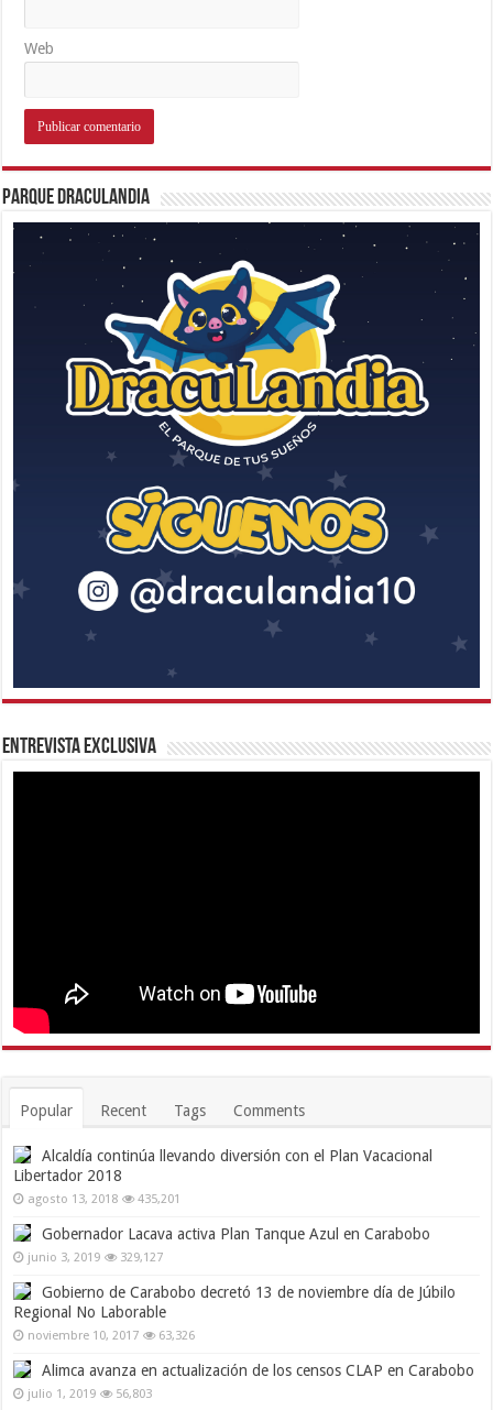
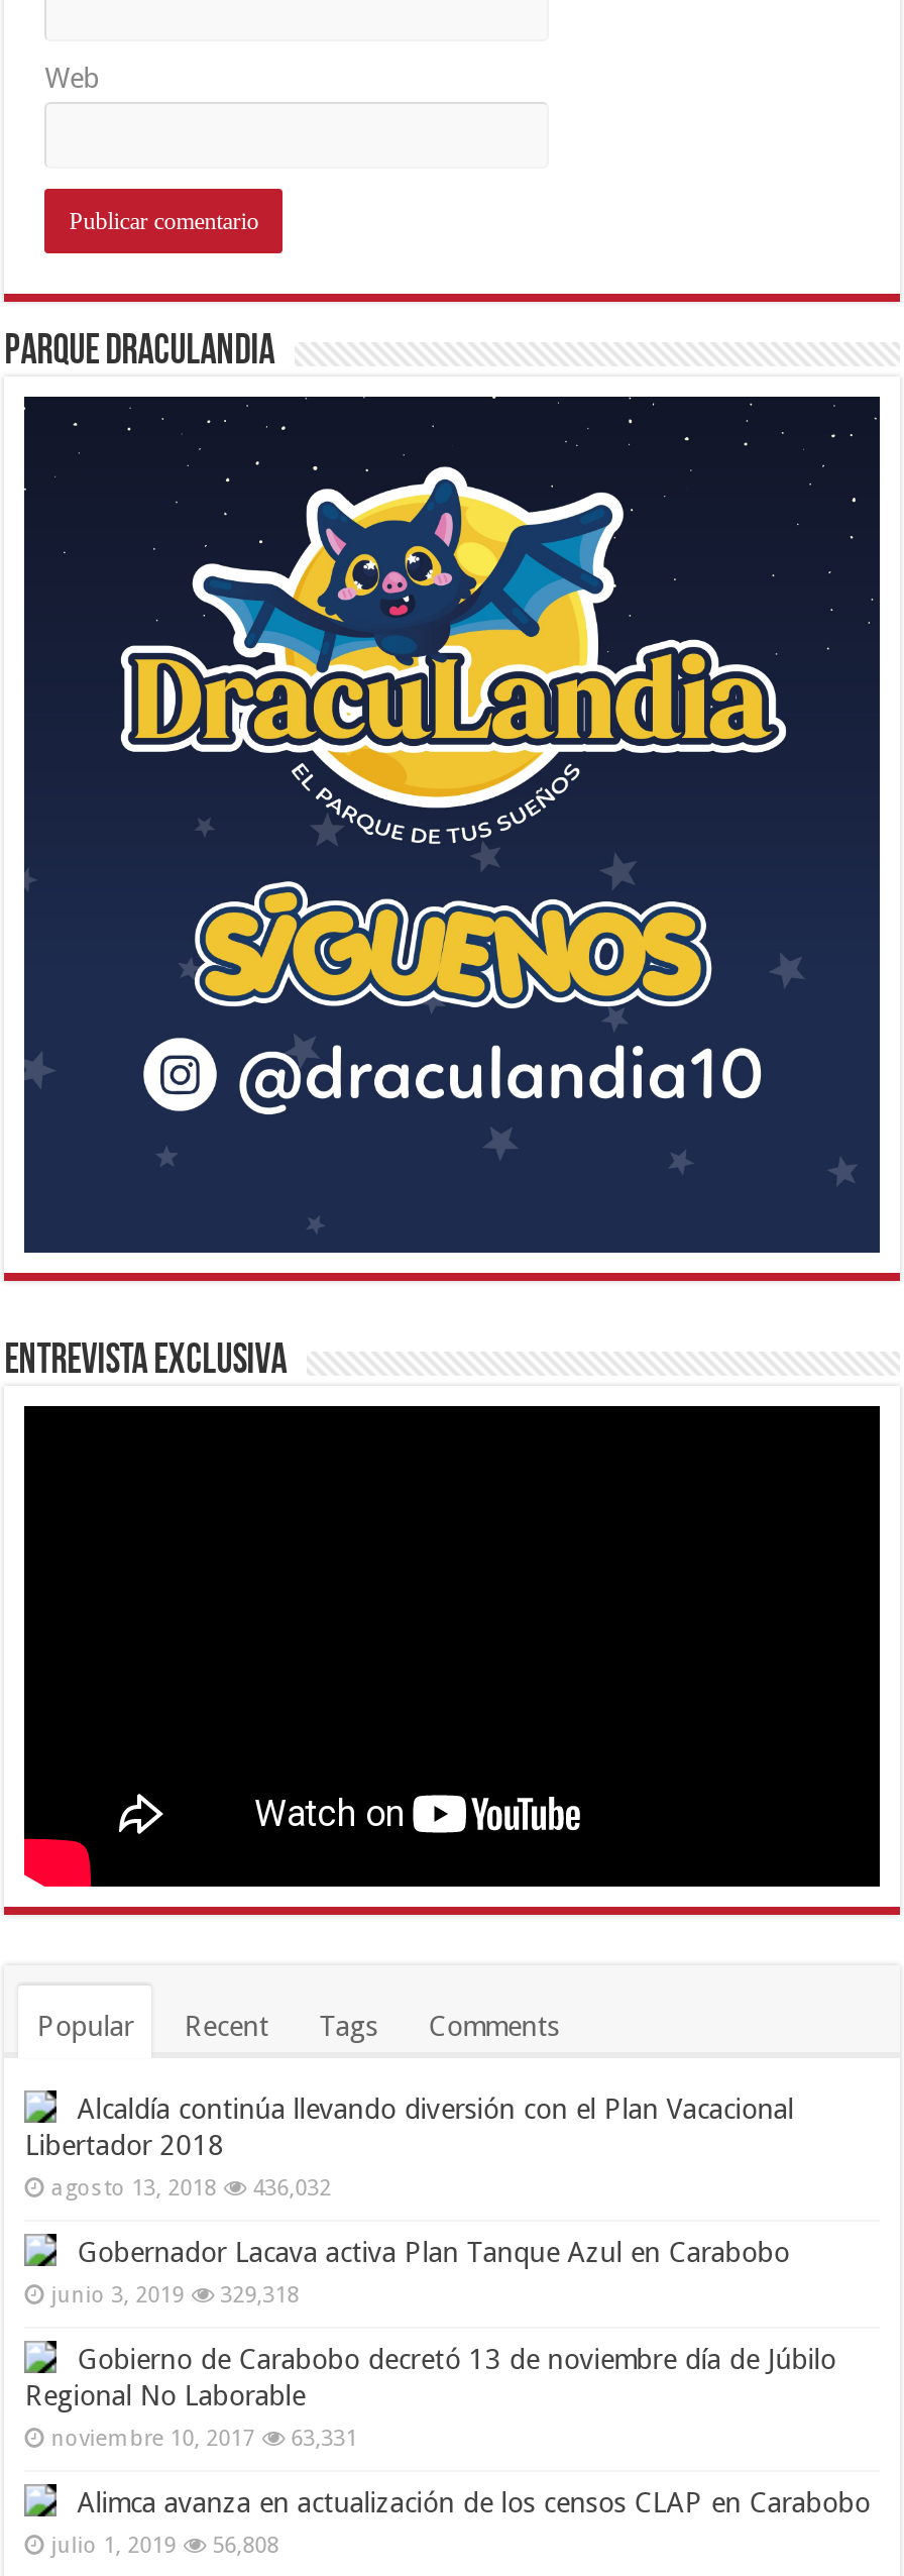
[28,1192,181,1206] agosto 13, 2018 435,201 -> [51,2175,331,2202] agosto 13, 2018 436,032
[28,1250,163,1264] junio 3, 2019 329,127 -> [51,2282,299,2309] junio 3, 2019 329,318
[28,1328,195,1342] noviembre 10, 2017 63,326 -> [51,2426,358,2452] noviembre 10, 2017 63,331
[28,1386,152,1401] julio 1, 2019 56,803 -> [51,2533,279,2559] julio 1, 2019 56,808

